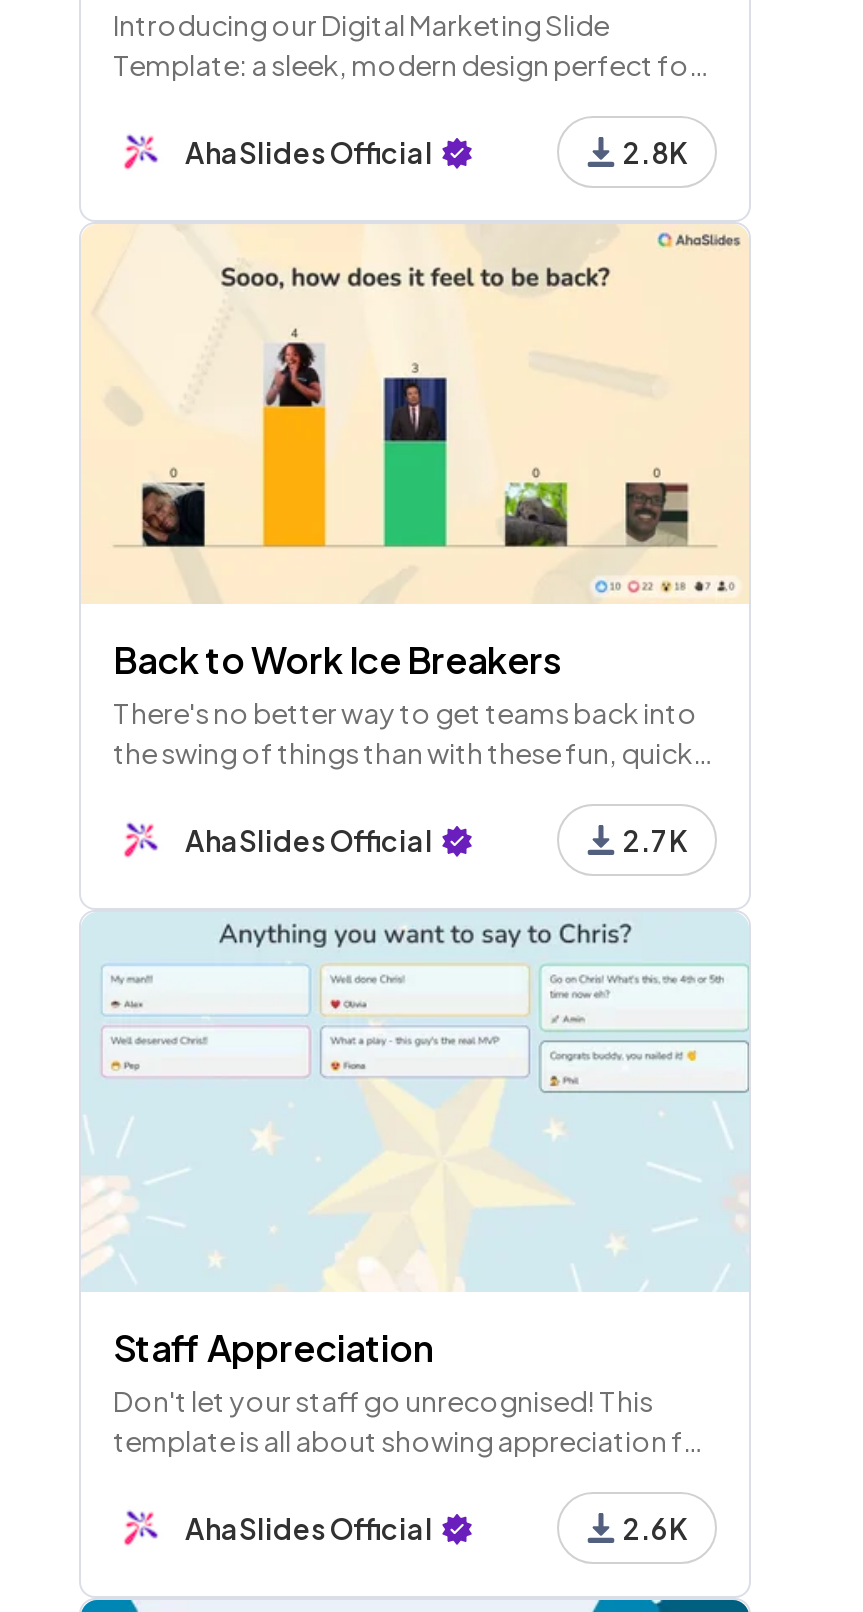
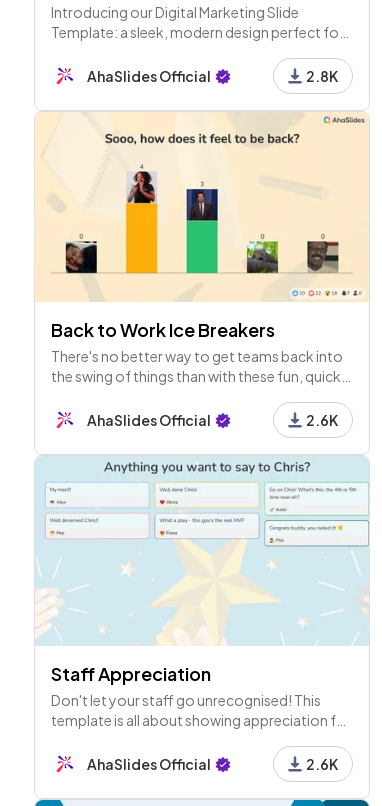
[623,822,687,858] 2.7K -> [306,411,338,429] 2.6K

